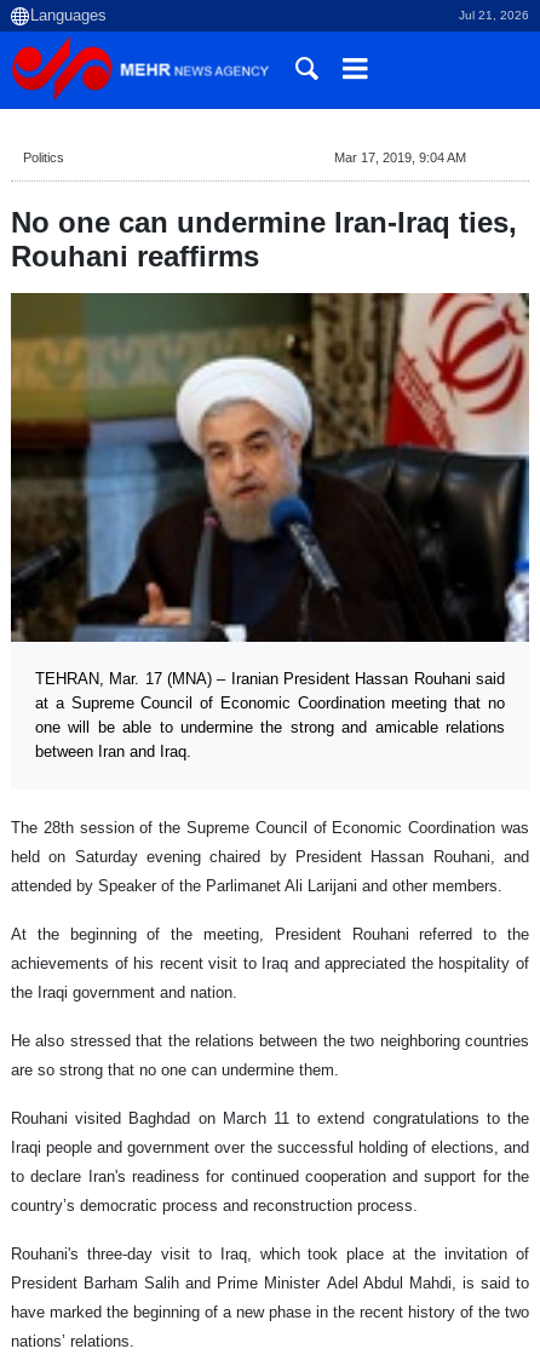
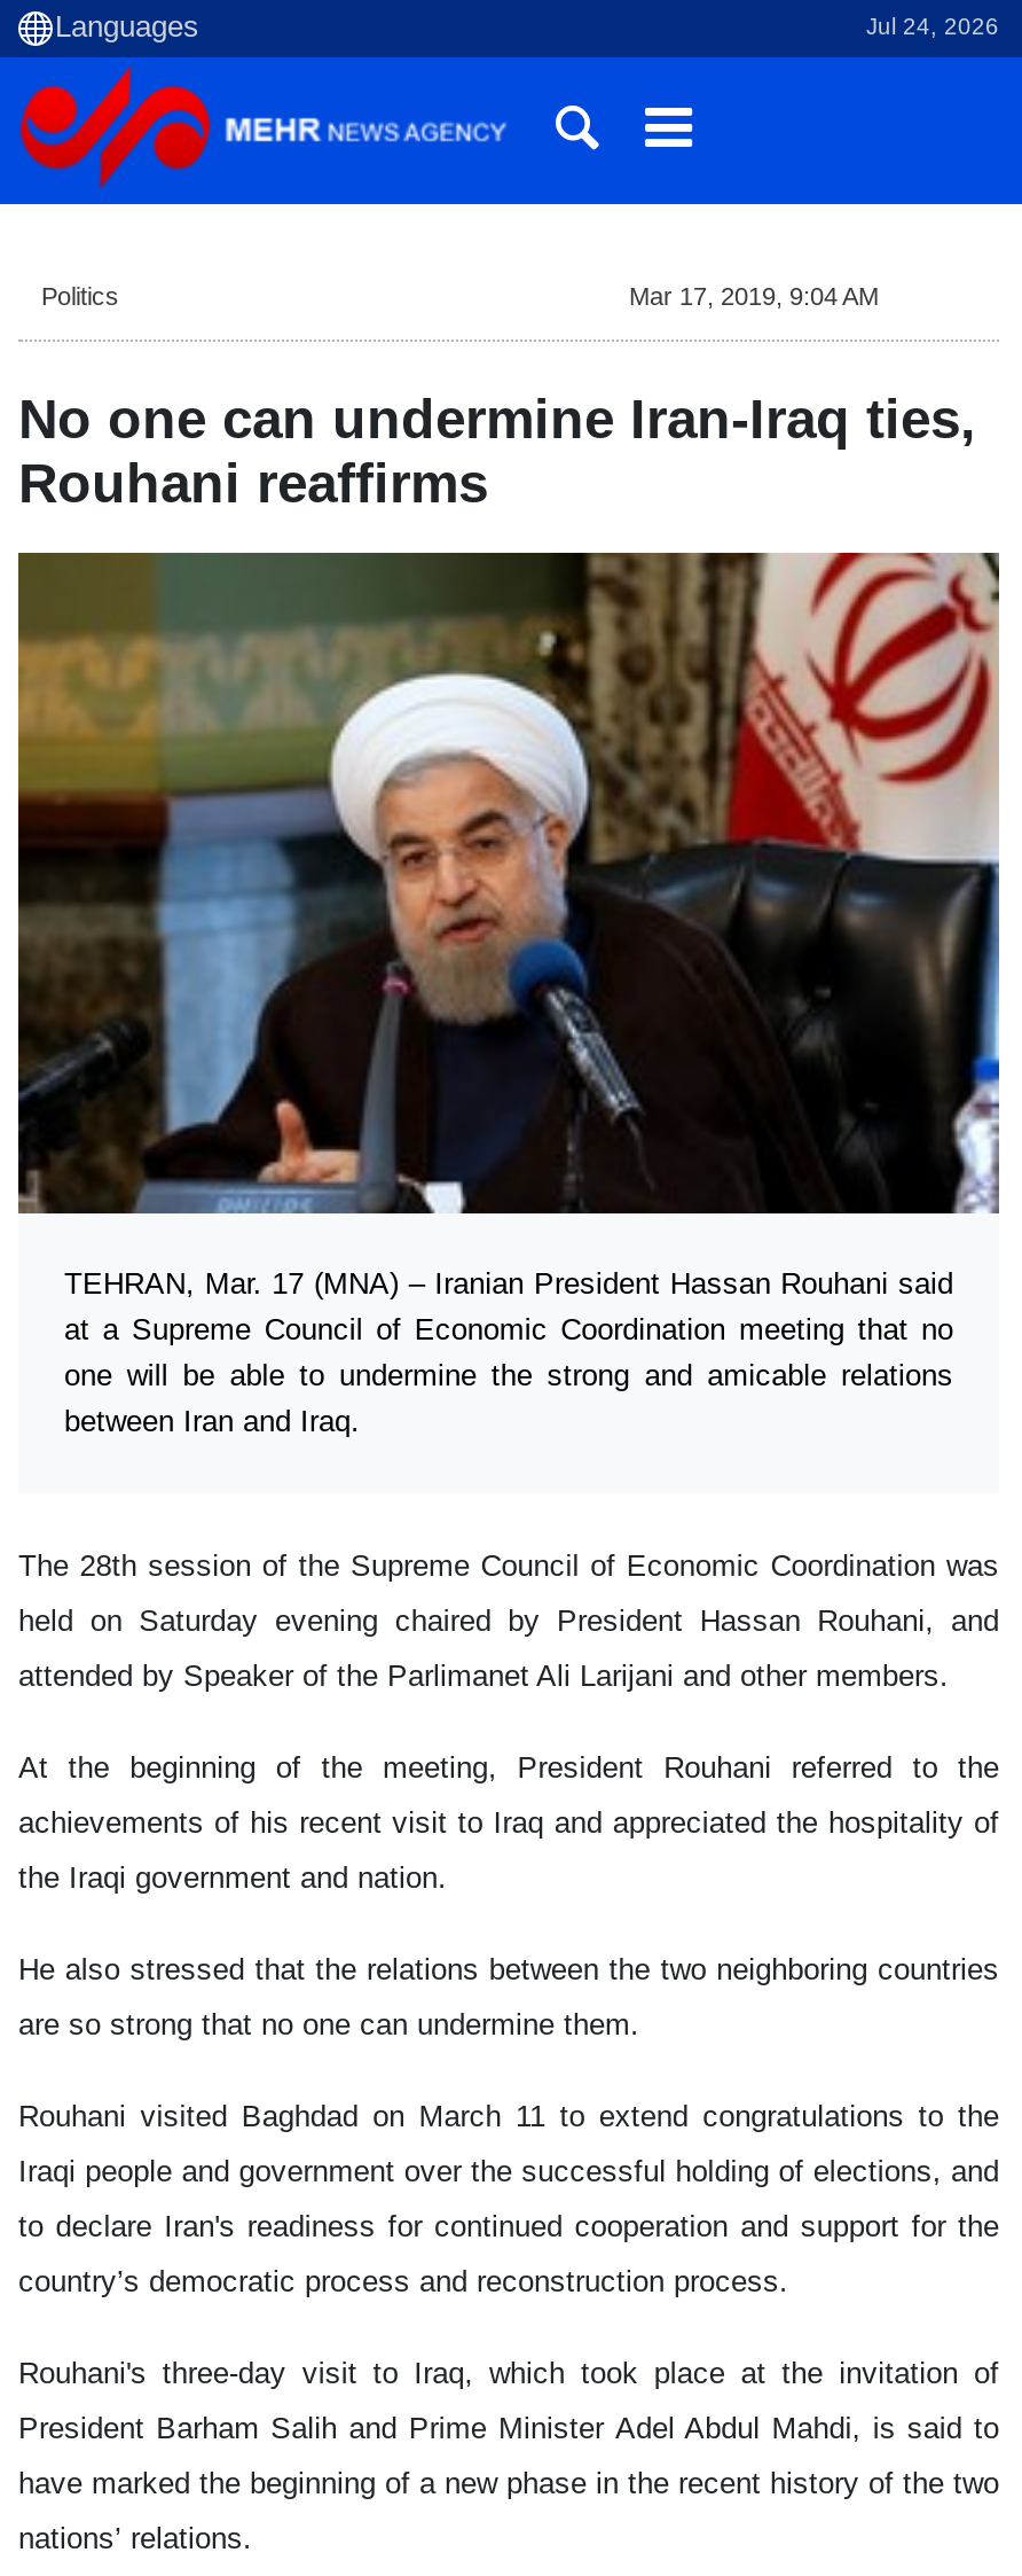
[459,8,529,22] Jul 21, 2026 -> [866,14,999,39] Jul 24, 2026

